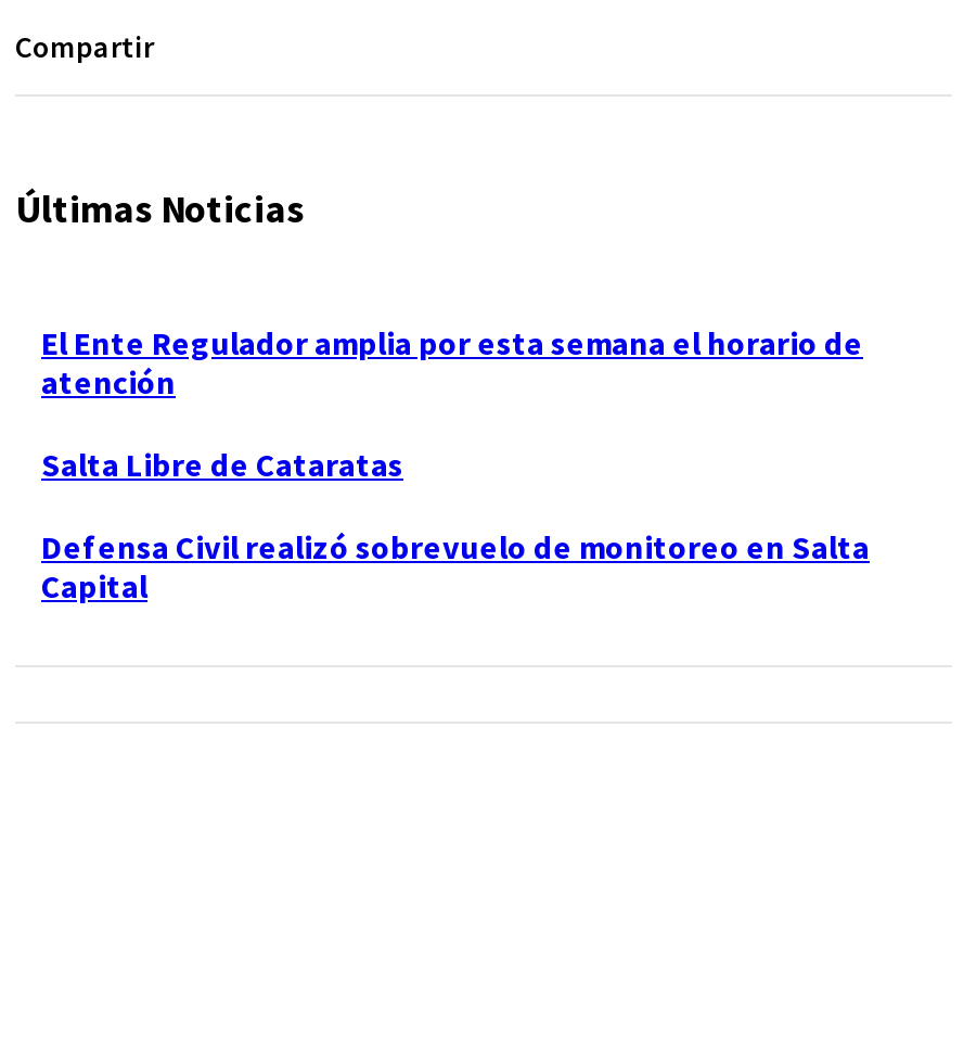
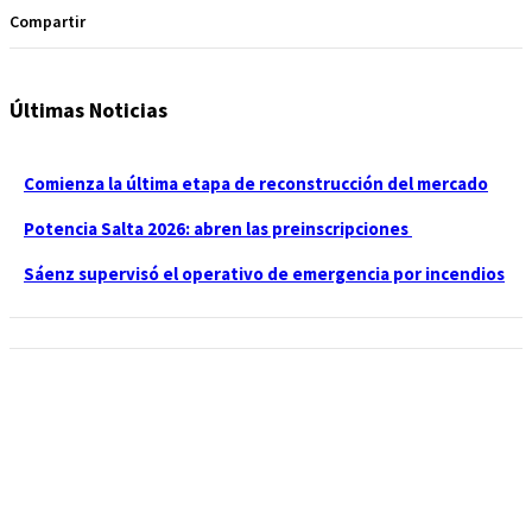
[41,322,863,403] El Ente Regulador amplia por esta semana el horario de | atención -> [24,172,488,195] Comienza la última etapa de reconstrucción del mercado
[41,444,403,485] Salta Libre de Cataratas -> [24,217,412,240] Potencia Salta 2026: abren las preinscripciones
[41,526,870,607] Defensa Civil realizó sobrevuelo de monitoreo en Salta | Capital -> [24,262,505,285] Sáenz supervisó el operativo de emergencia por incendios

